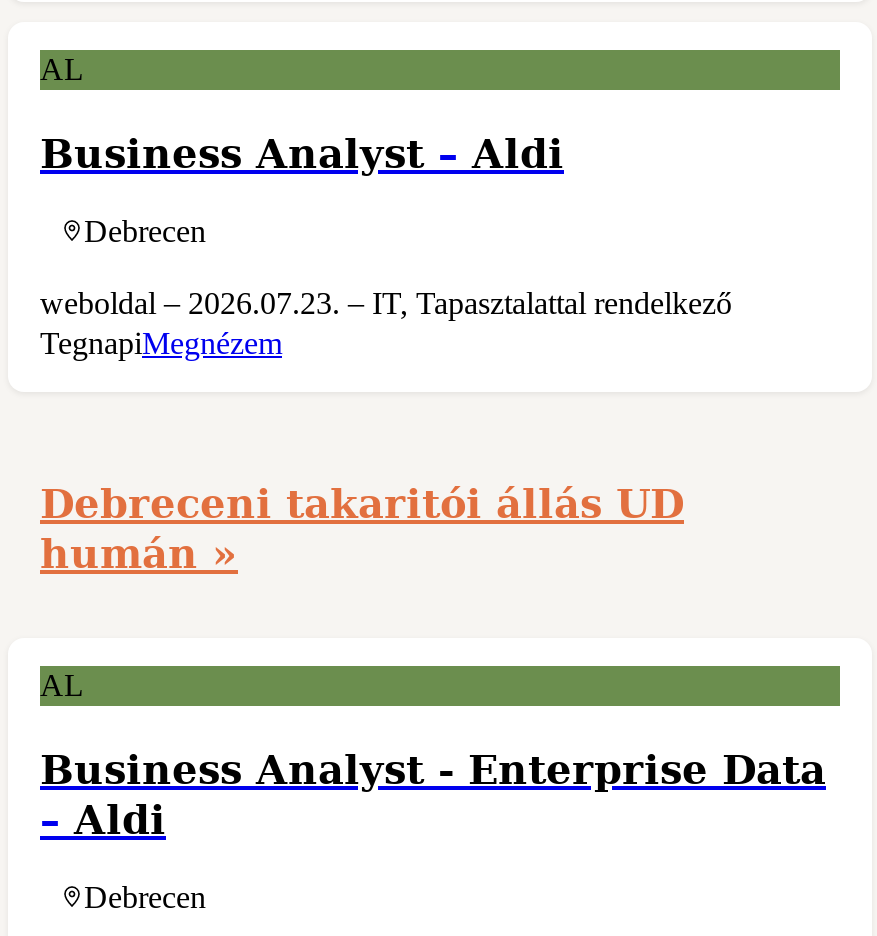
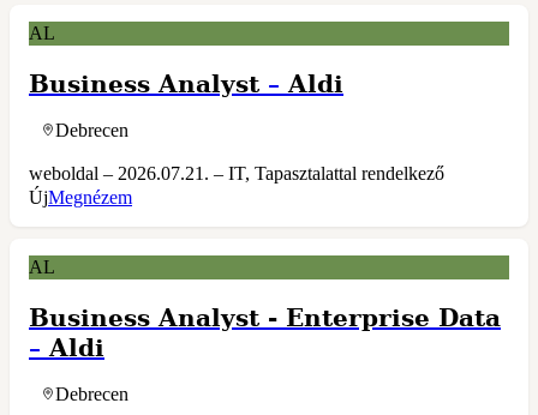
[40,287,732,579] weboldal – 2026.07.23. – IT, Tapasztalattal rendelkező | TegnapiMegnézem | Debreceni takaritói állás UD | humán » -> [29,163,444,208] weboldal – 2026.07.21. – IT, Tapasztalattal rendelkező | ÚjMegnézem

